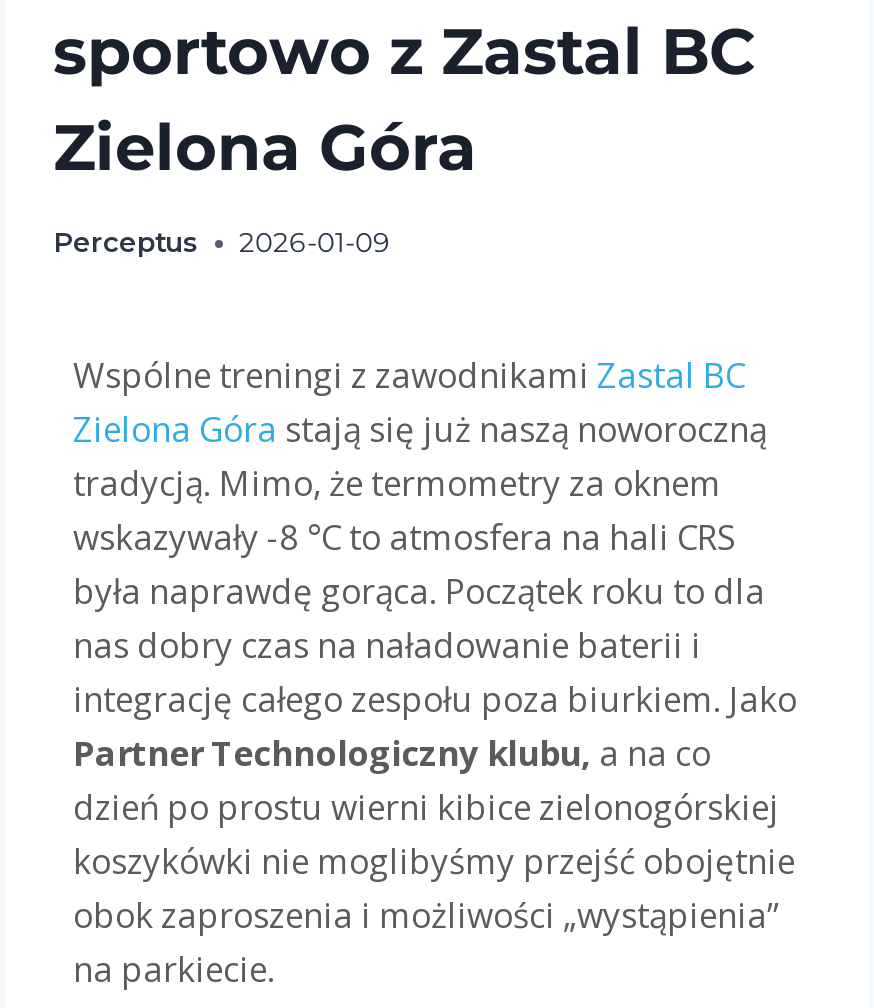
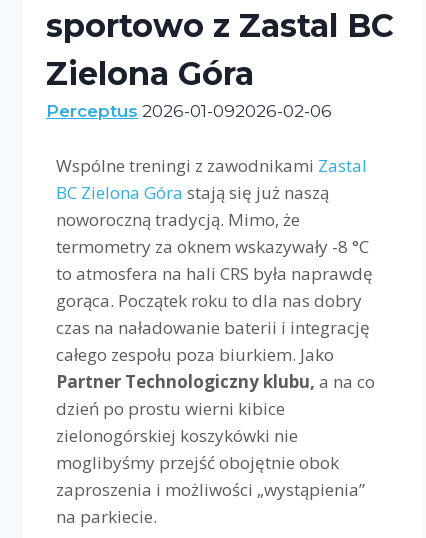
[53,227,391,259] Perceptus | 2026-01-09 -> [46,101,332,121] Perceptus 2026-01-092026-02-06

